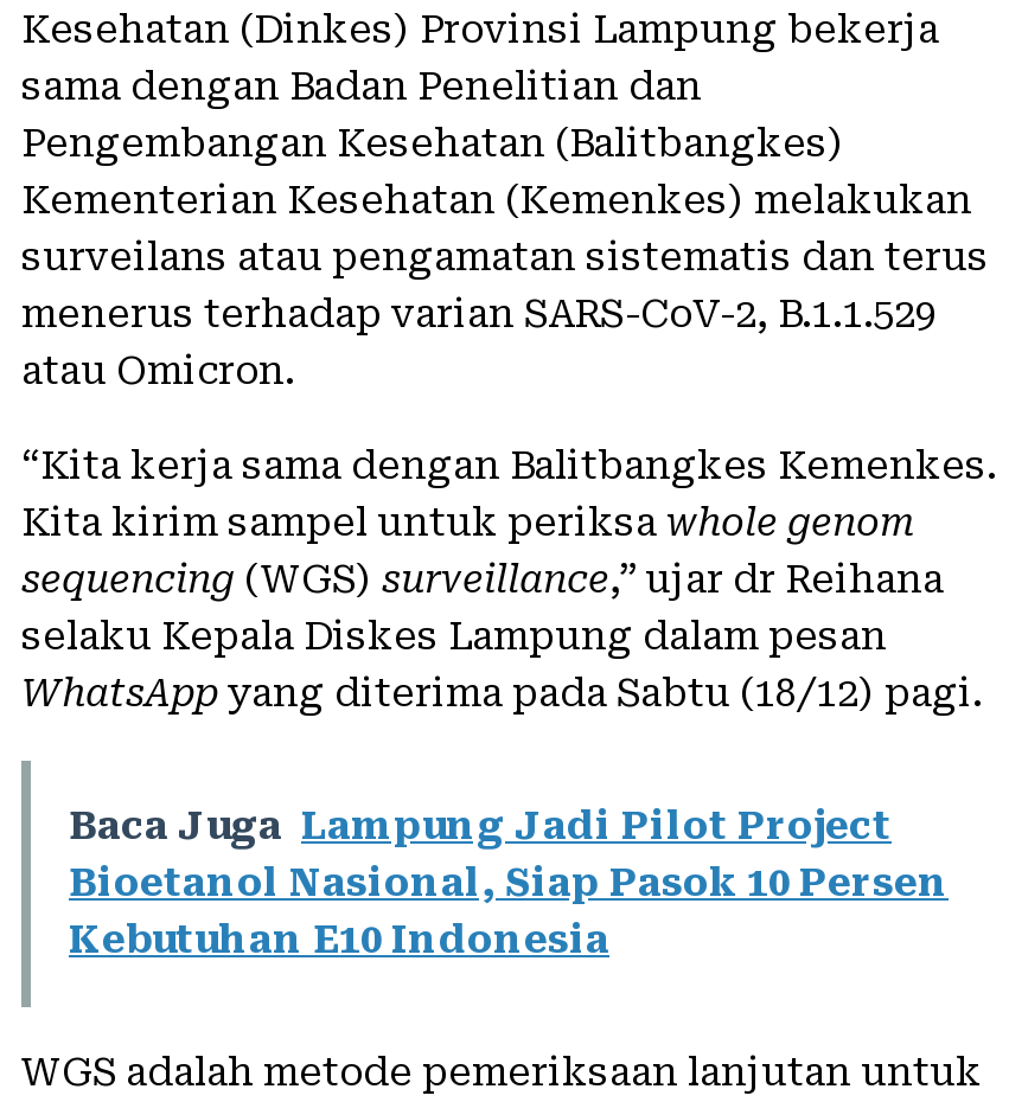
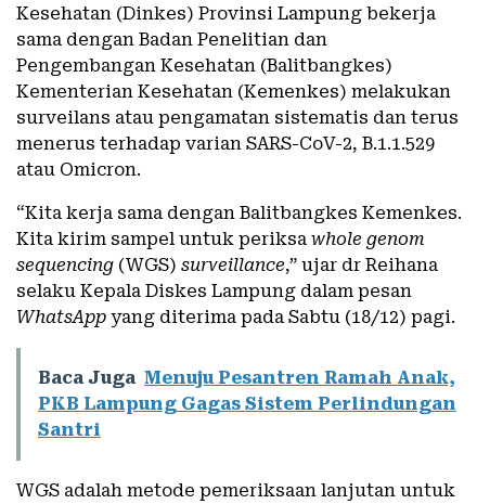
[69,804,949,963] Baca Juga Lampung Jadi Pilot Project | Bioetanol Nasional, Siap Pasok 10 Persen | Kebutuhan E10 Indonesia -> [38,368,456,440] Baca Juga Menuju Pesantren Ramah Anak, | PKB Lampung Gagas Sistem Perlindungan | Santri

